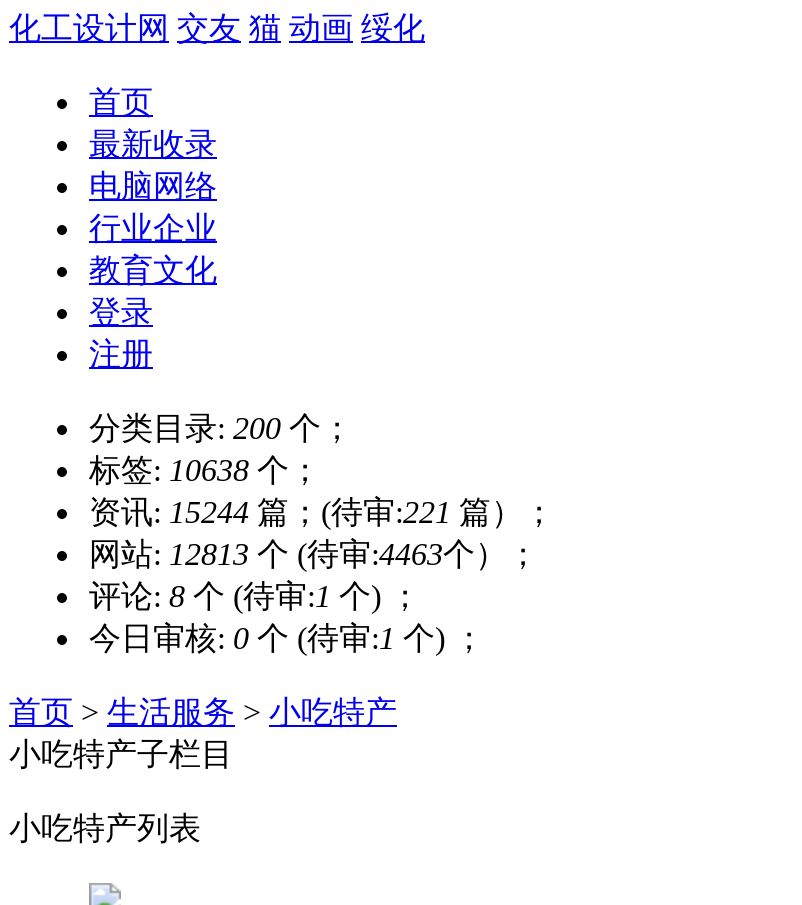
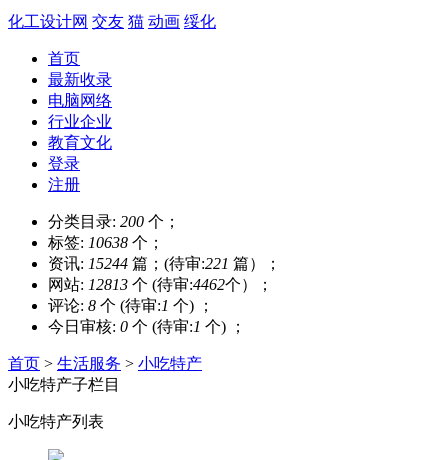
[89,537,539,571] 网站: 12813个 (待审:4463个）； -> [48,276,273,293] 网站: 12813个 (待审:4462个）；

